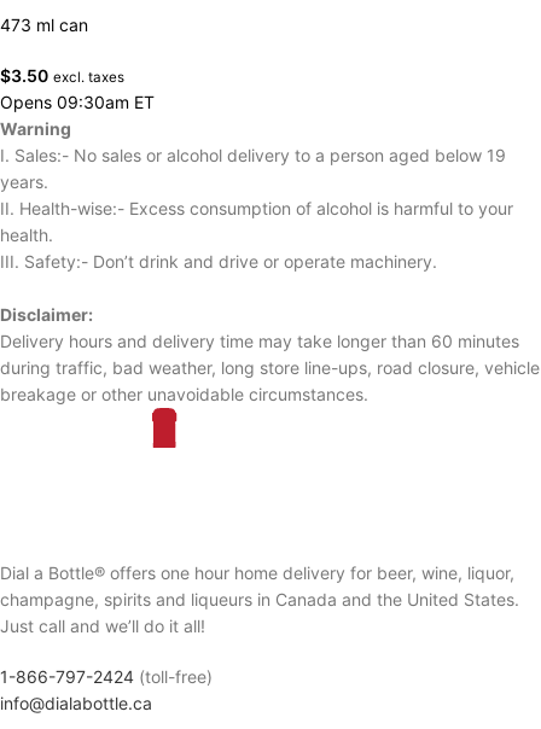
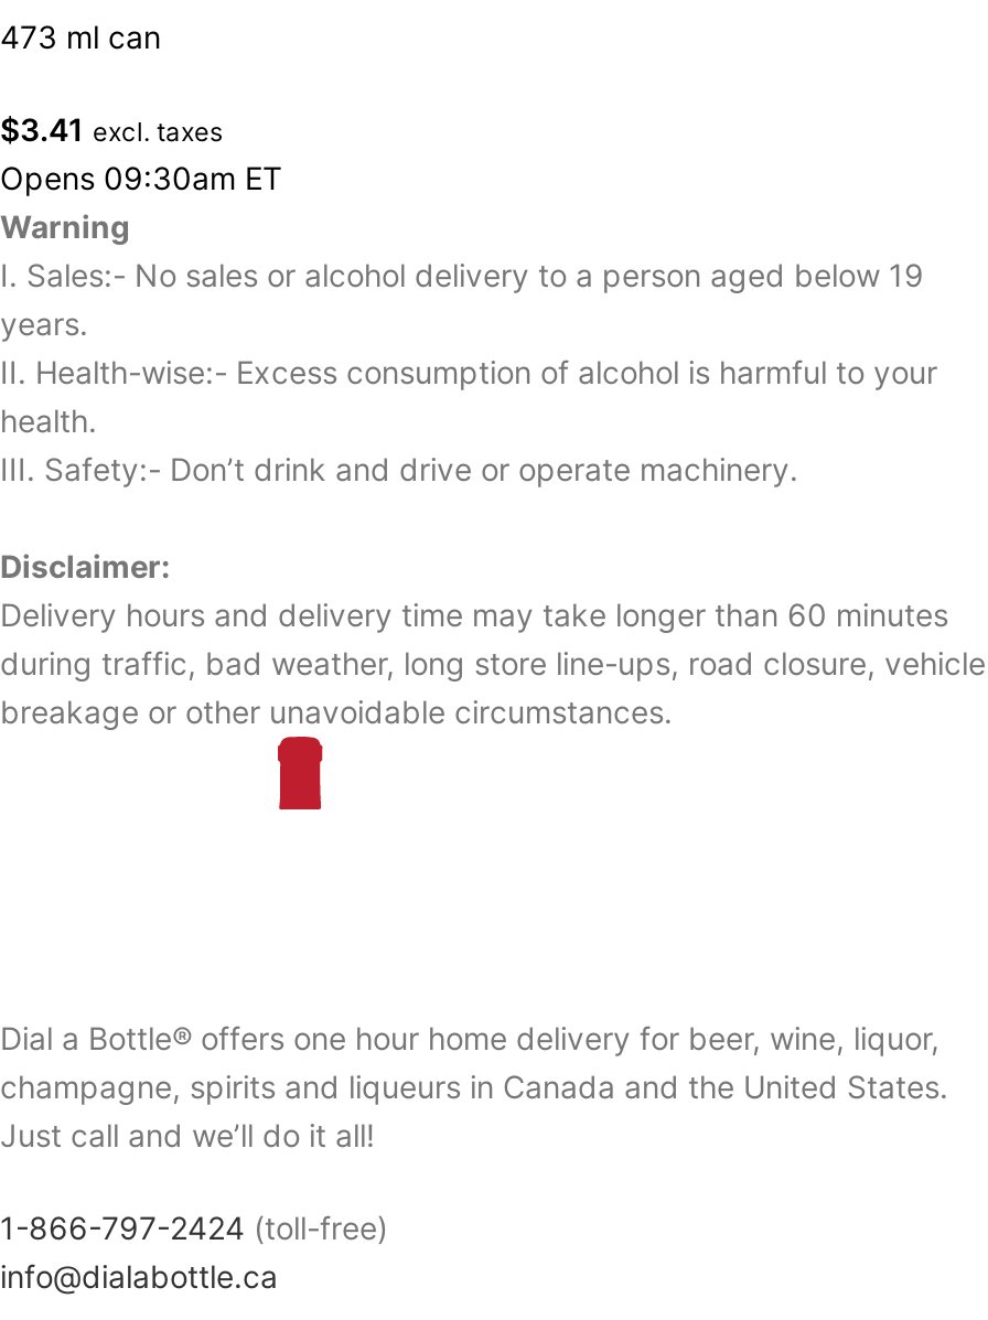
[0,66,124,86] $3.50 excl. taxes -> [0,110,223,147] $3.41 excl. taxes

